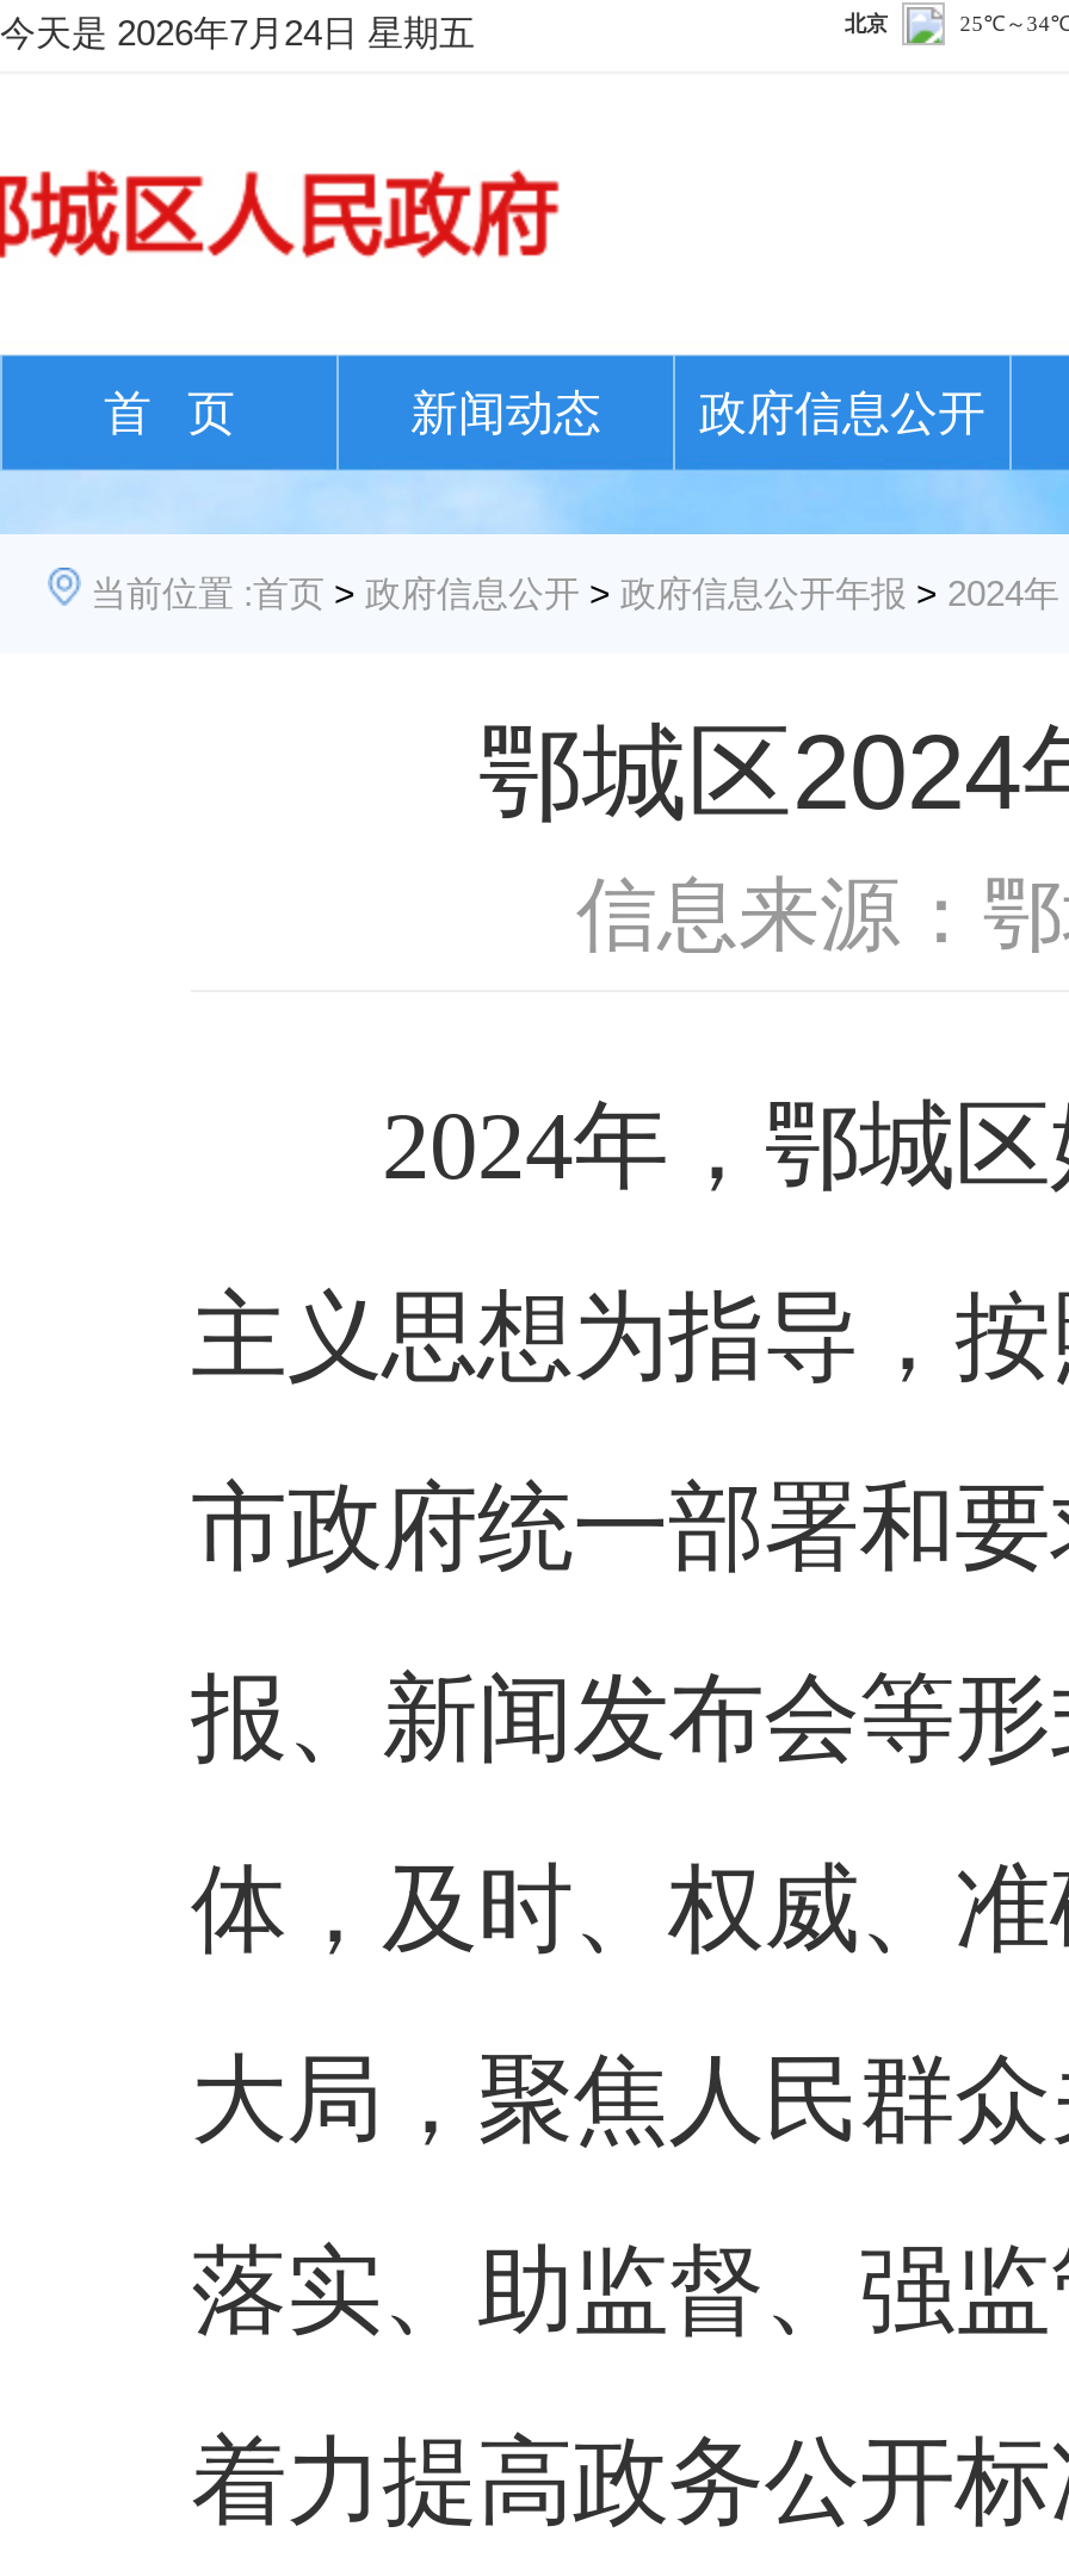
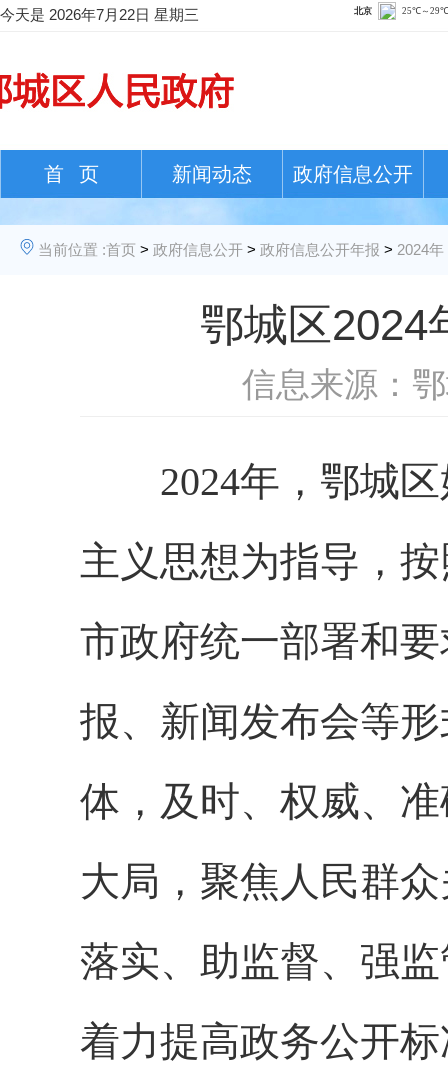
[0,12,475,52] 今天是2026年7月24日 星期五 -> [0,6,199,23] 今天是2026年7月22日 星期三

